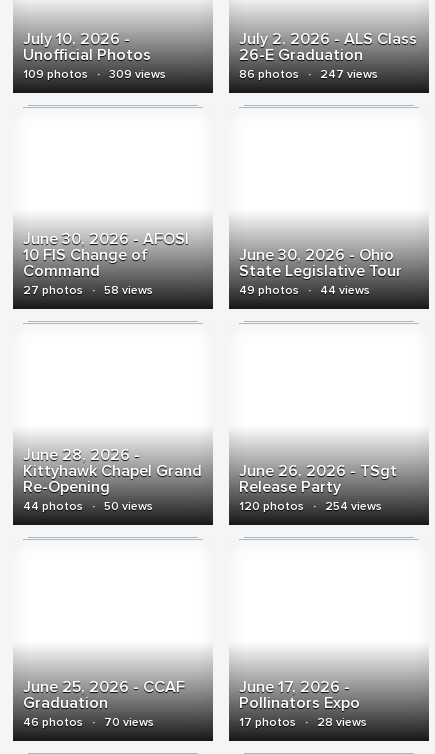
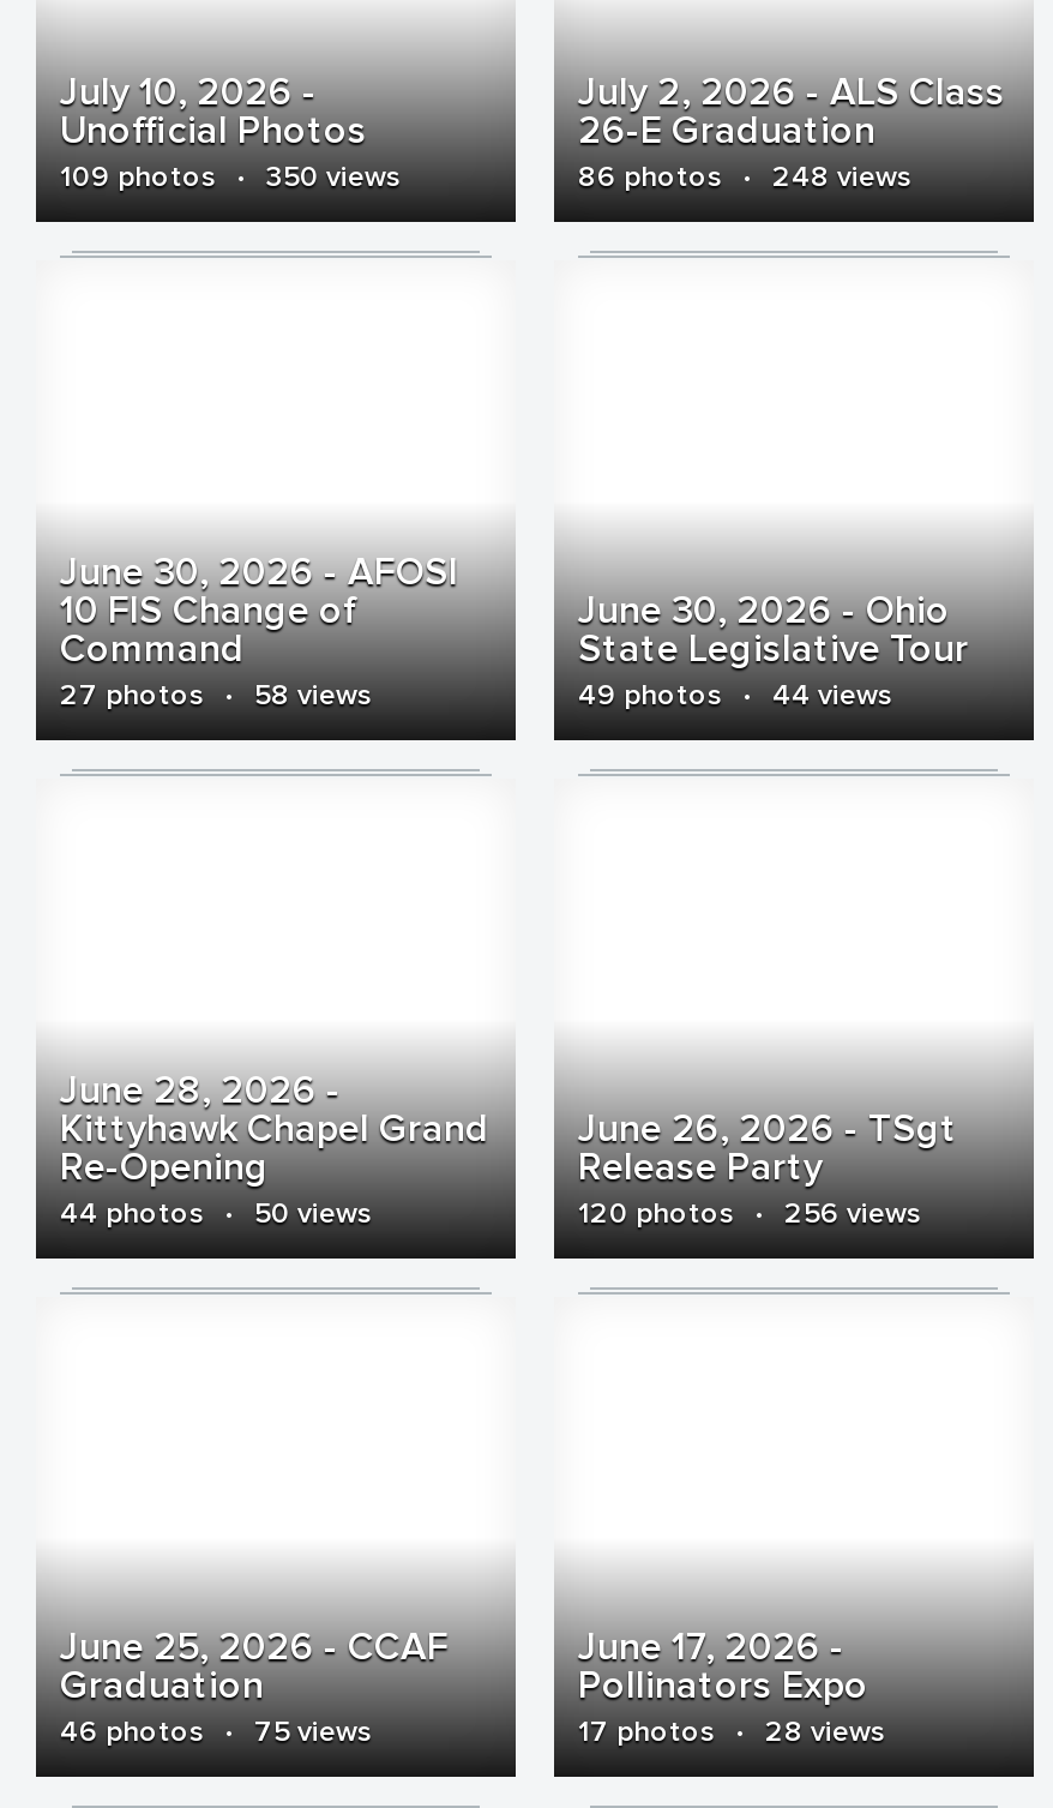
[23,67,166,82] 109 photos · 309 views -> [60,160,401,196] 109 photos · 350 views
[239,67,378,82] 86 photos · 247 views -> [578,160,911,196] 86 photos · 248 views
[239,499,382,514] 120 photos · 254 views -> [578,1196,921,1232] 120 photos · 256 views
[23,715,154,730] 46 photos · 70 views -> [60,1714,372,1750] 46 photos · 75 views

